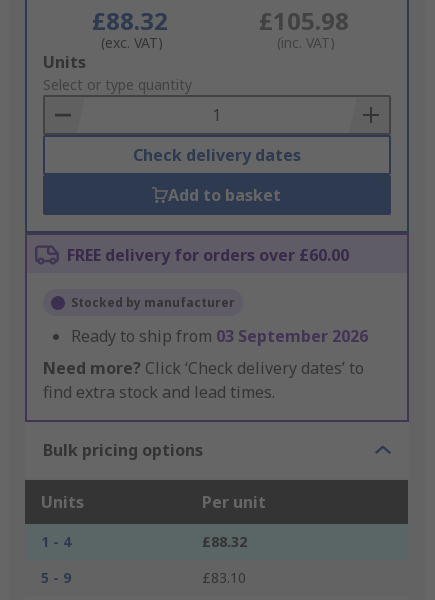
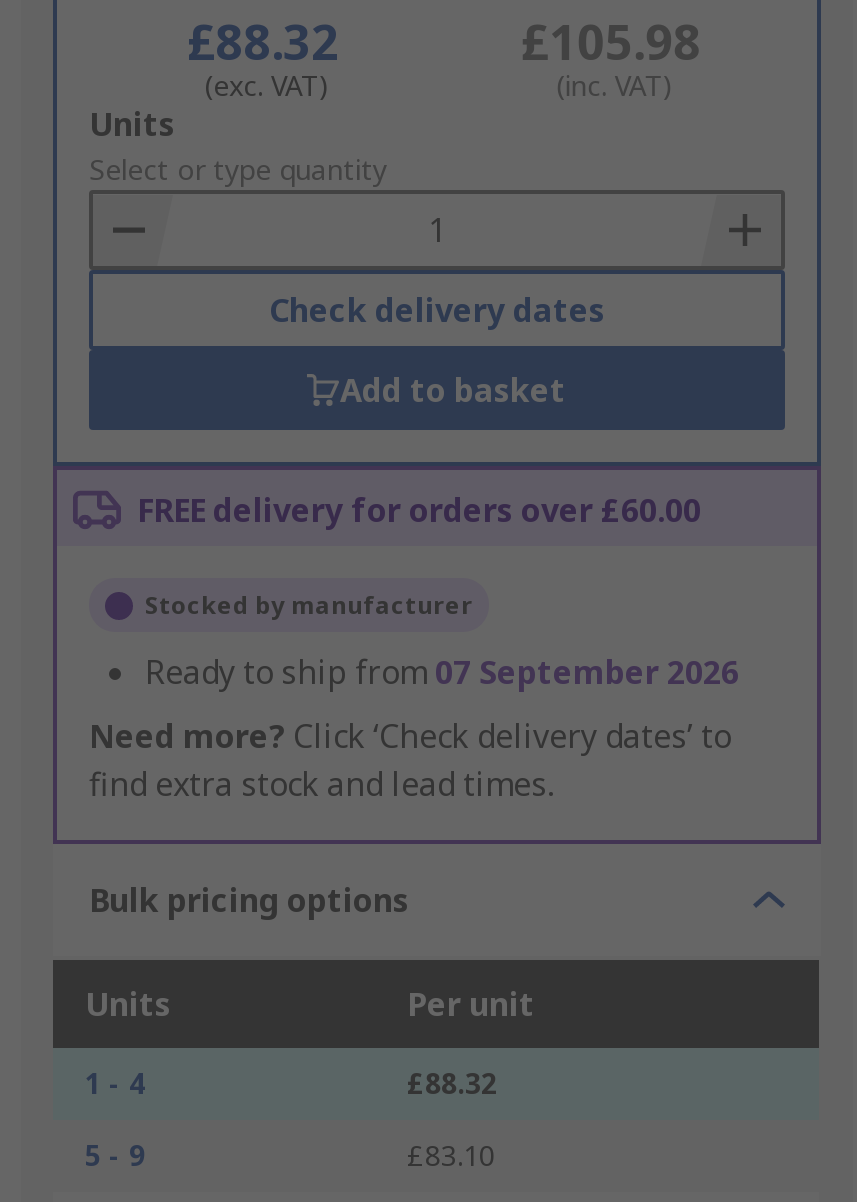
[71,325,368,347] Ready to ship from 03 September 2026 -> [145,651,739,695] Ready to ship from 07 September 2026

